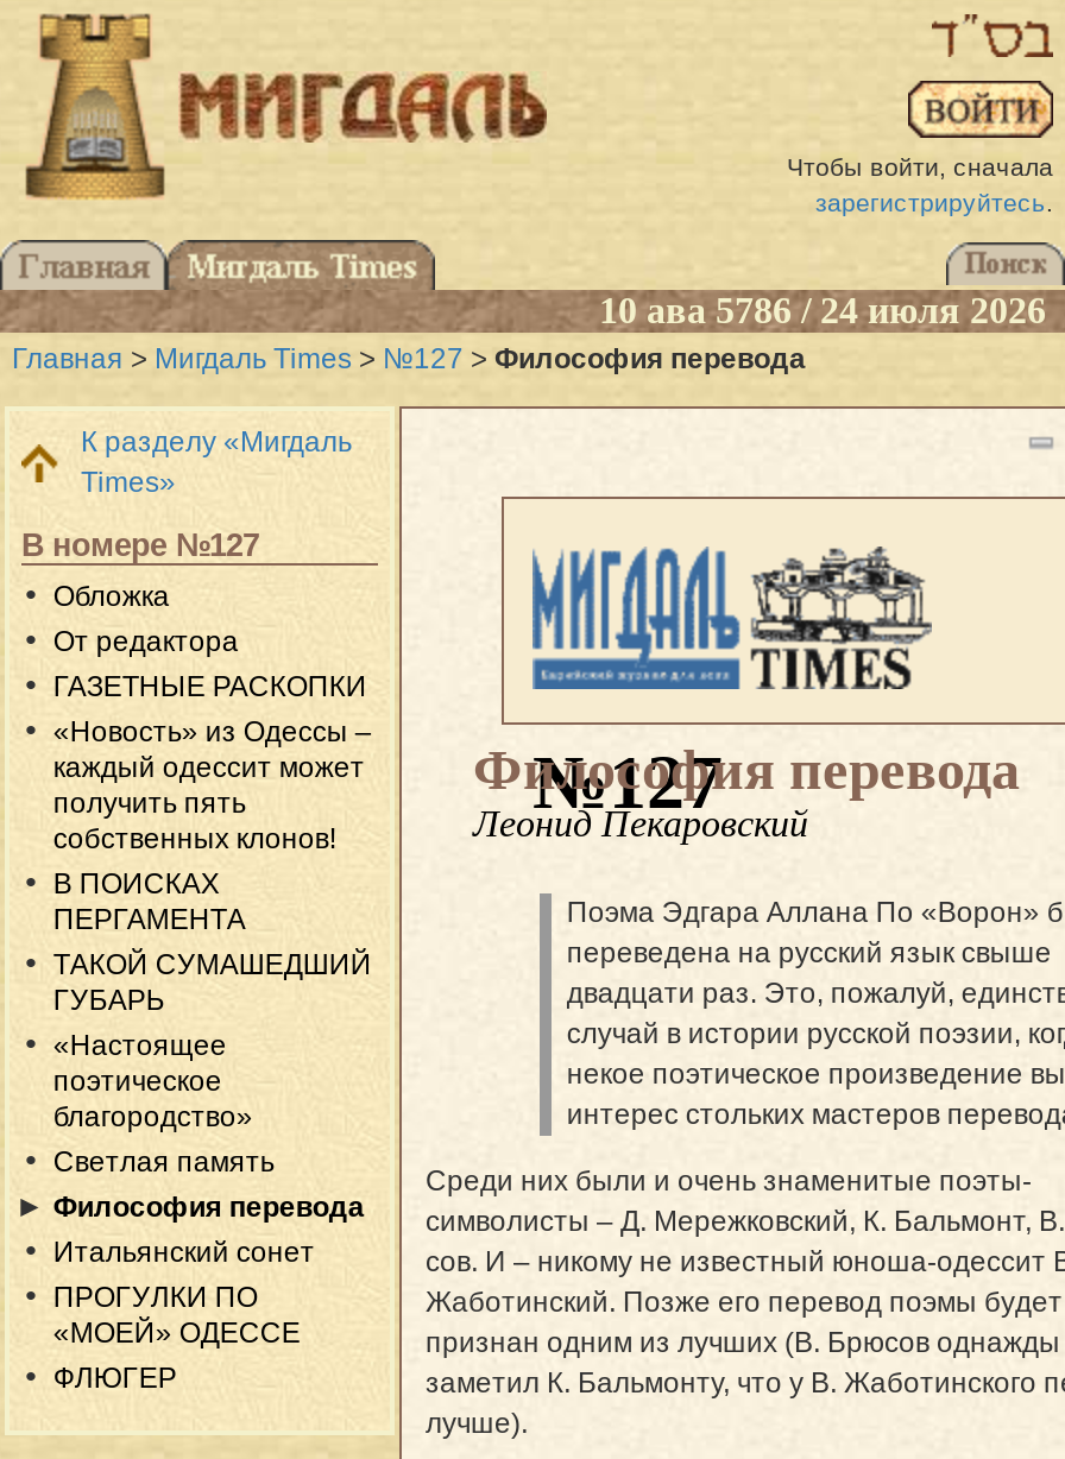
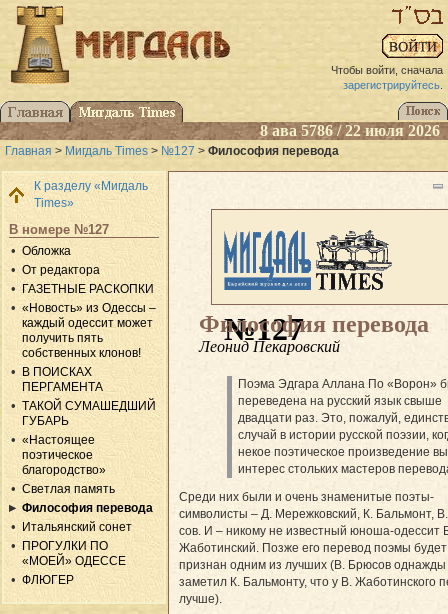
[599,289,1065,329] 10 ава 5786 / 24 июля 2026 -> [260,121,448,138] 8 ава 5786 / 22 июля 2026

